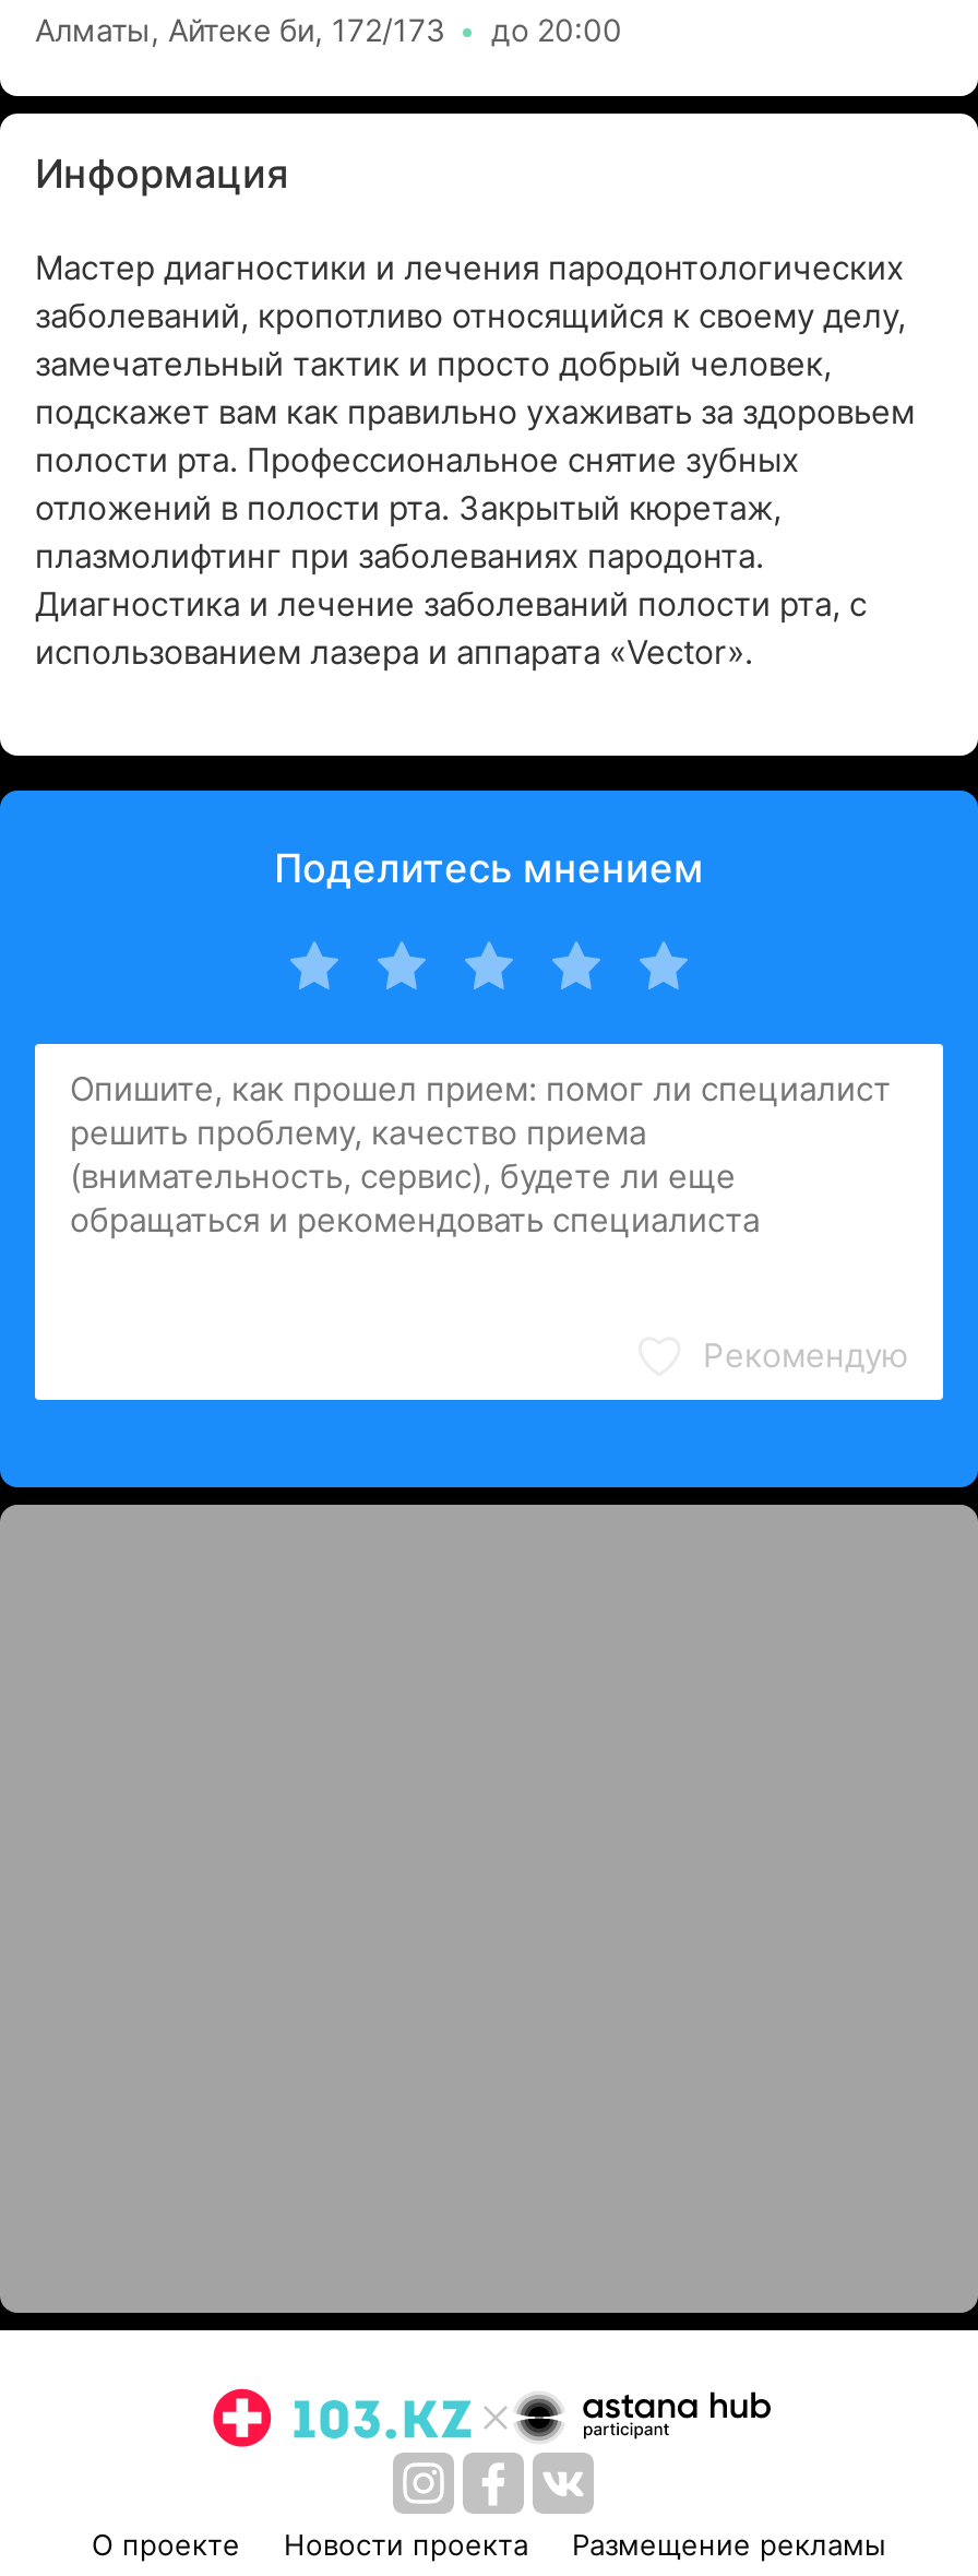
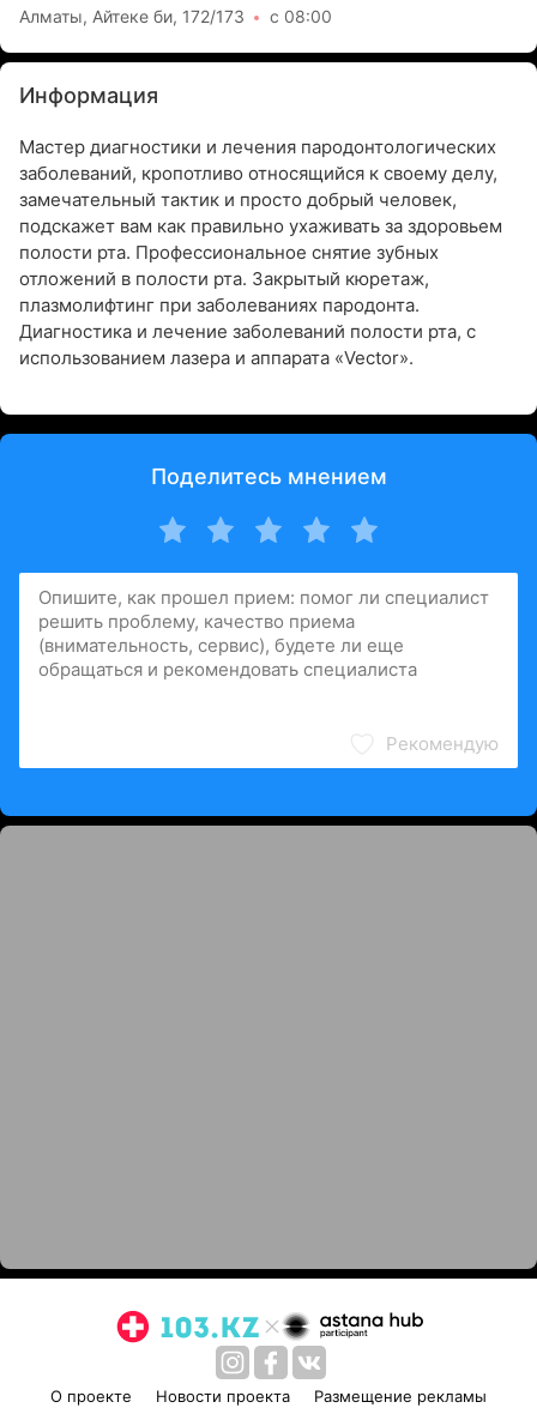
[35,11,622,48] Алматы, Айтеке би, 172/173 до 20:00 -> [19,6,332,26] Алматы, Айтеке би, 172/173 с 08:00

